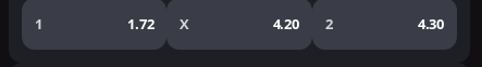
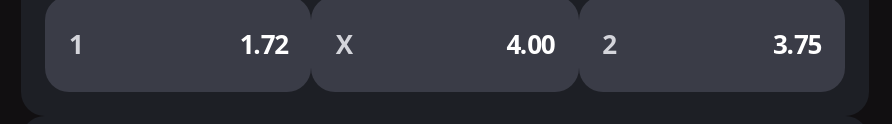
[273,14,332,33] 4.20 2 -> [506,25,616,61] 4.00 2
[418,14,444,33] 4.30 -> [773,25,821,61] 3.75

